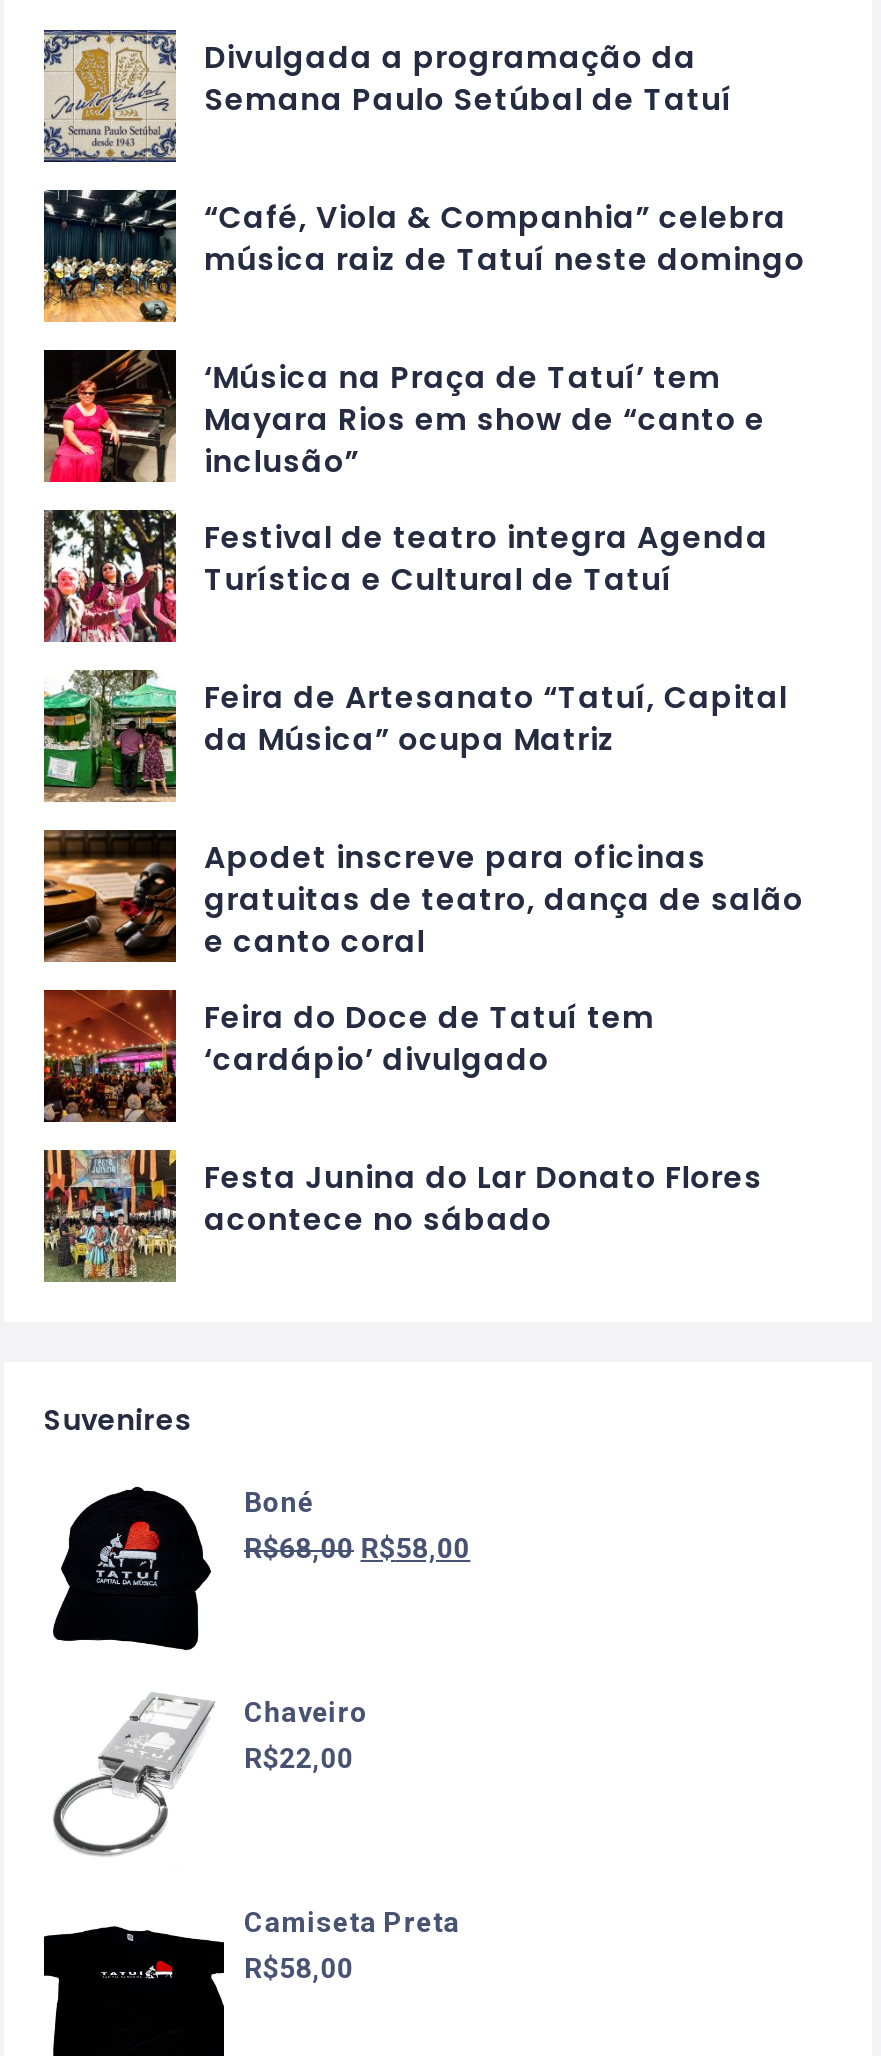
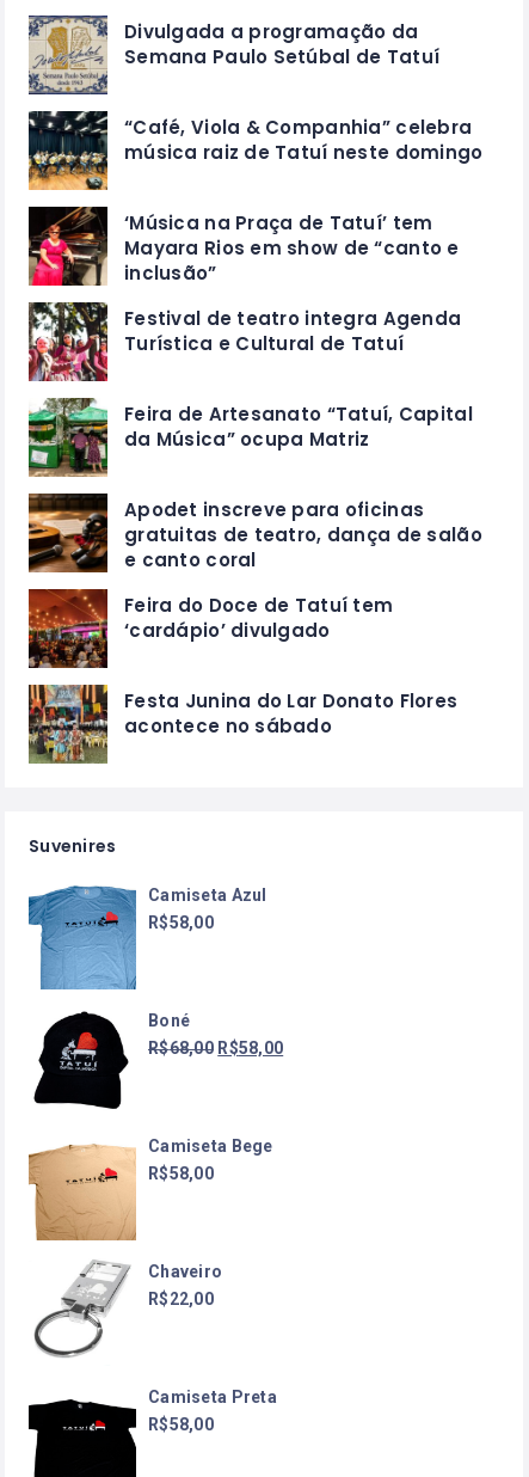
none -> [27,884,267,991] [image] | Camiseta Azul | R$58,00
none -> [27,1137,273,1242] [image] | Camiseta Bege | R$58,00

